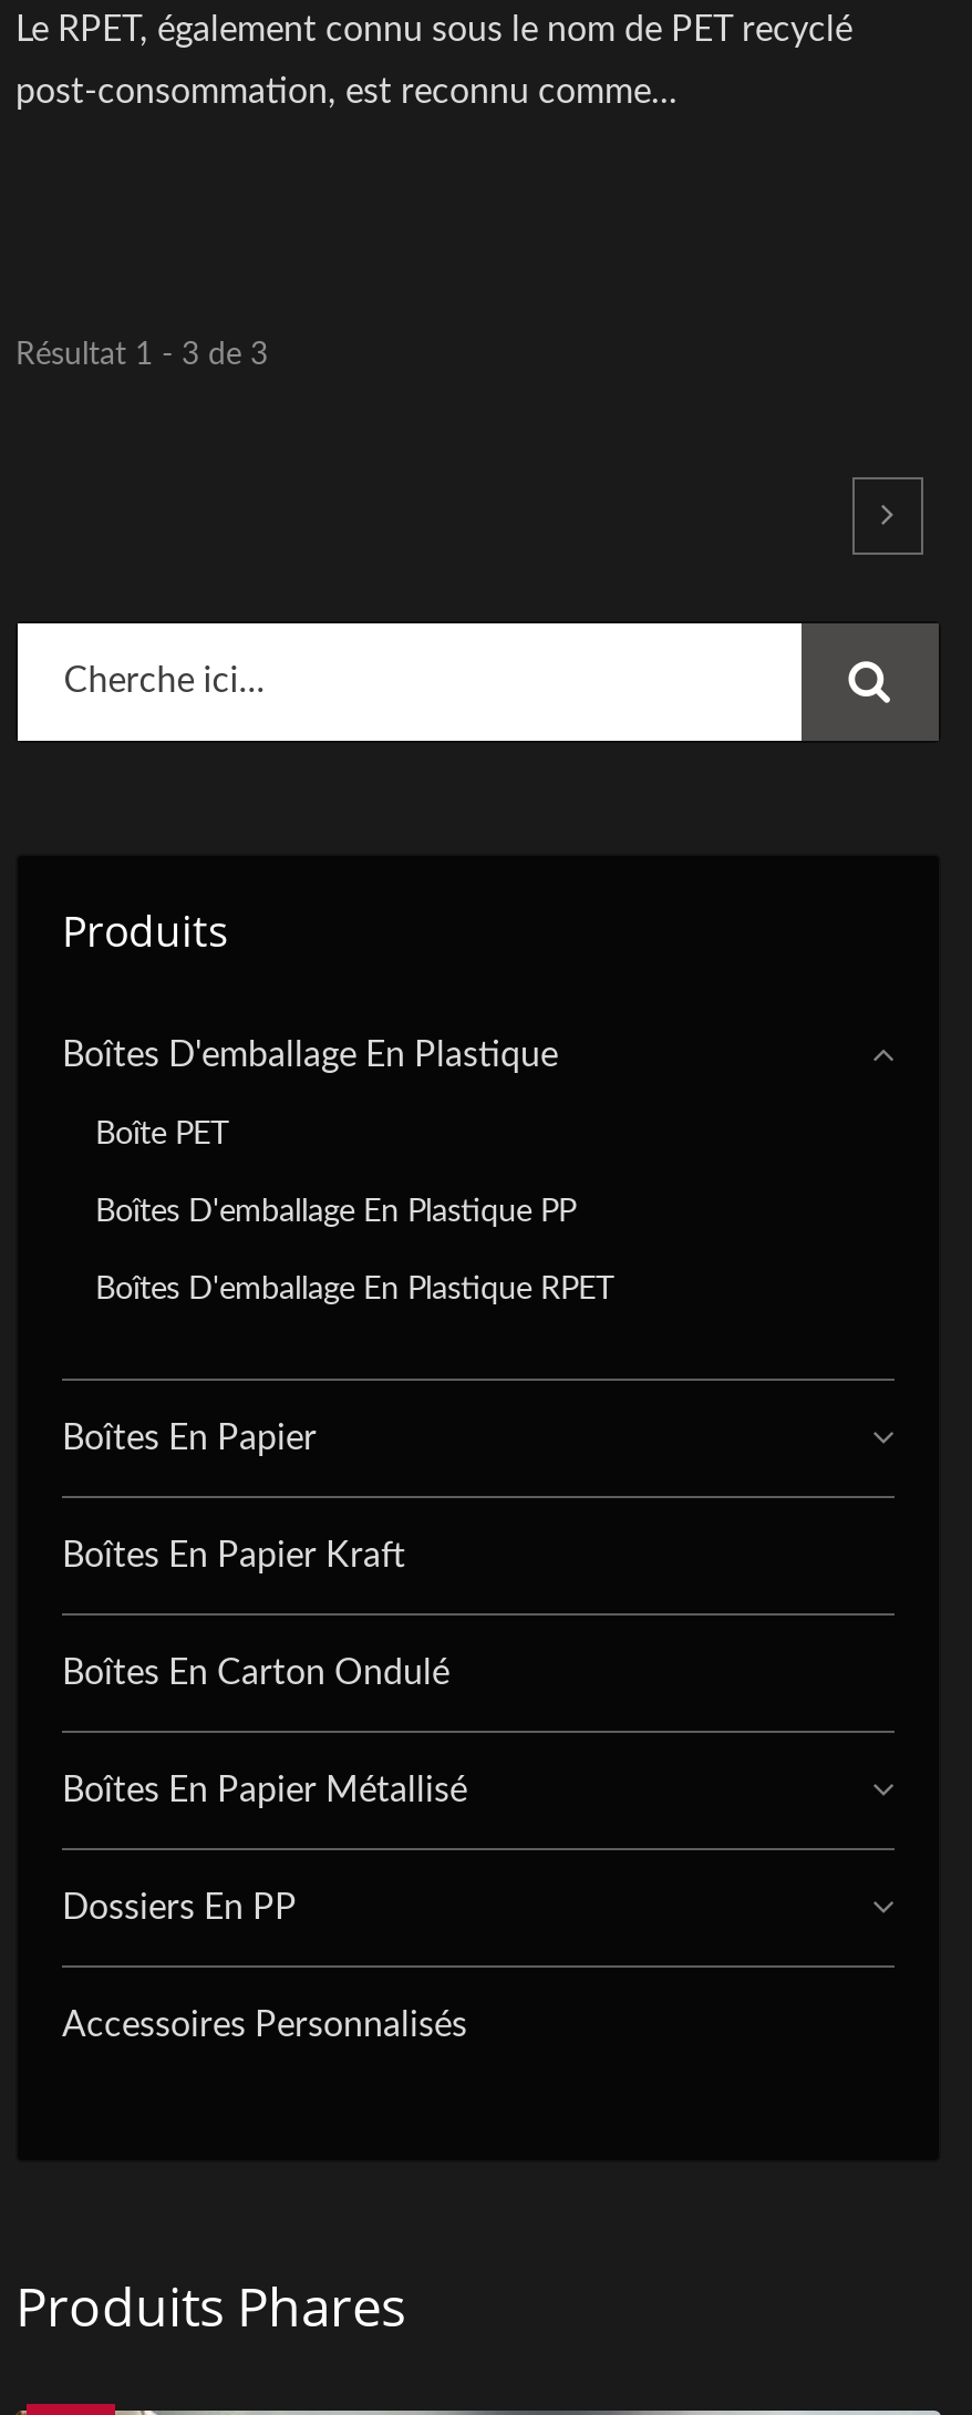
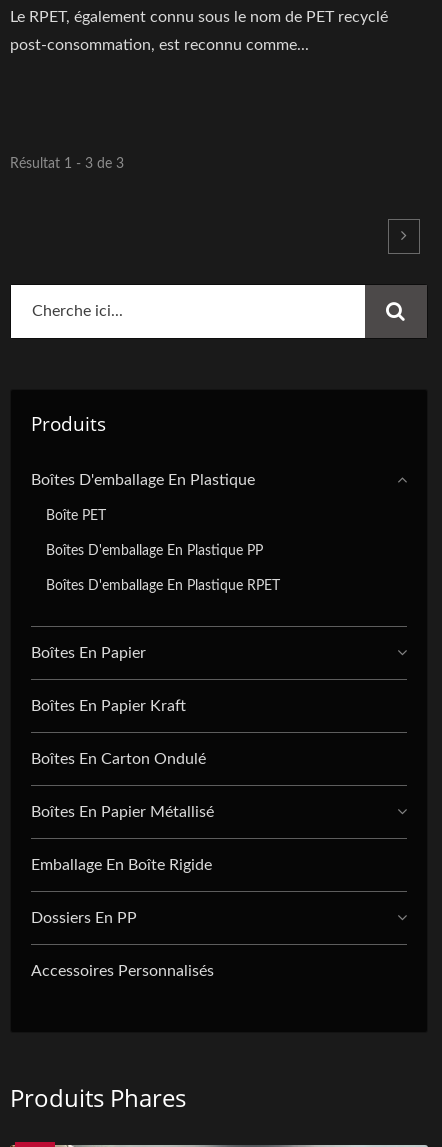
none -> [31,857,212,873] Emballage En Boîte Rigide

